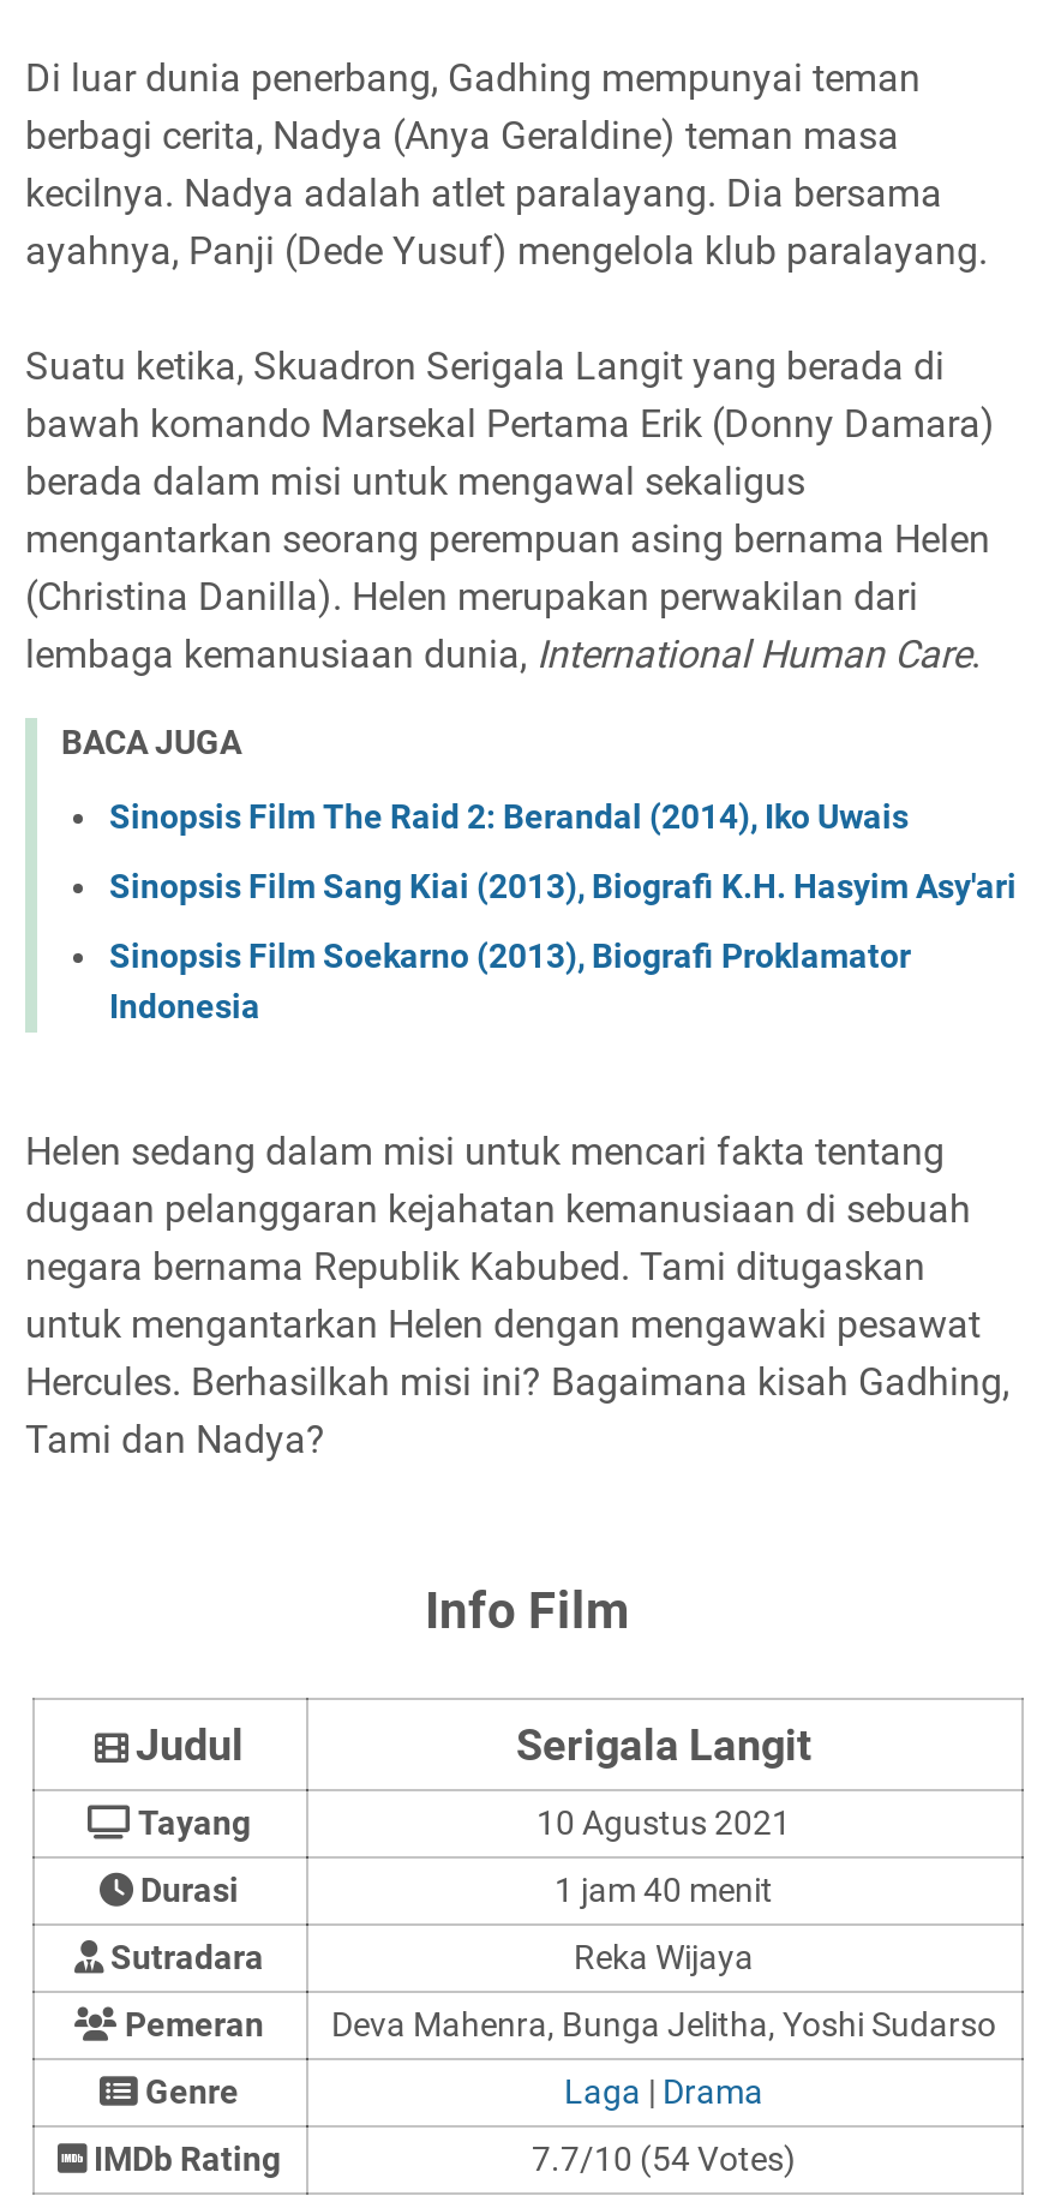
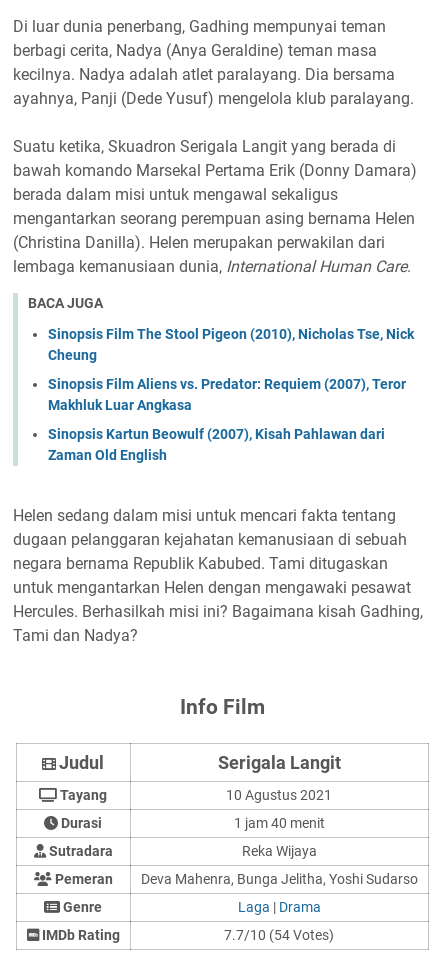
[109,797,909,836] Sinopsis Film The Raid 2: Berandal (2014), Iko Uwais -> [48,326,414,363] Sinopsis Film The Stool Pigeon (2010), Nicholas Tse, Nick | Cheung
[109,867,1017,905] Sinopsis Film Sang Kiai (2013), Biografi K.H. Hasyim Asy'ari -> [48,376,406,413] Sinopsis Film Aliens vs. Predator: Requiem (2007), Teror | Makhluk Luar Angkasa
[109,937,911,1025] Sinopsis Film Soekarno (2013), Biografi Proklamator | Indonesia -> [48,426,385,463] Sinopsis Kartun Beowulf (2007), Kisah Pahlawan dari | Zaman Old English

